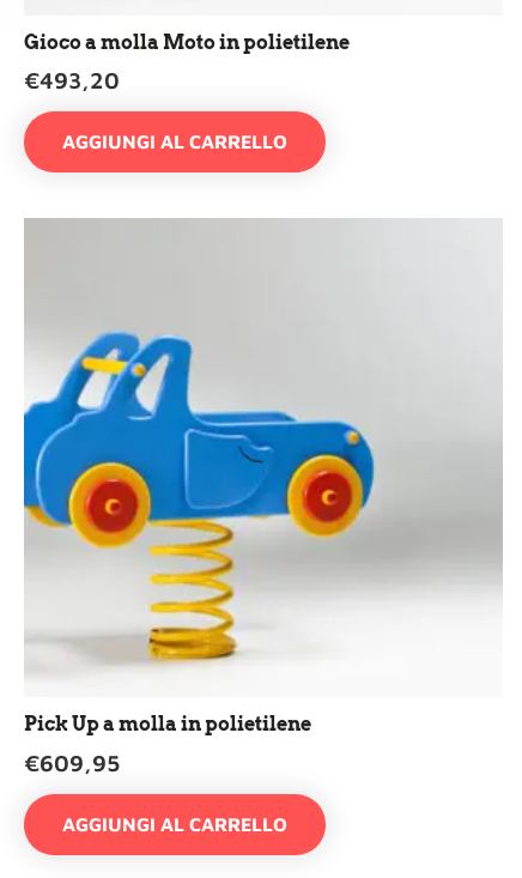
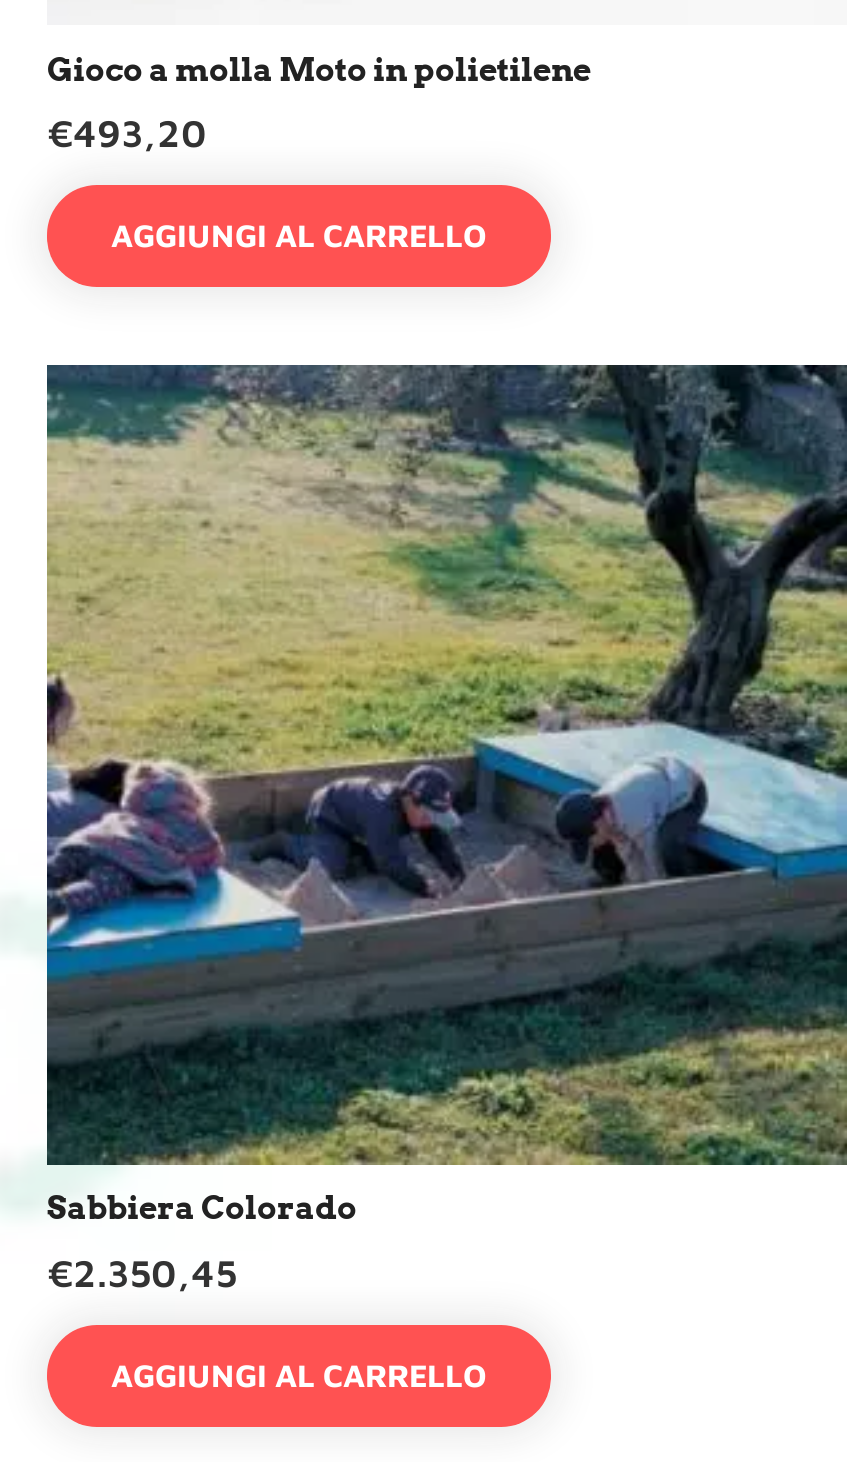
[23,219,503,736] [image] | Pick Up a molla in polietilene -> [43,363,849,1227] [image] | Sabbiera Colorado
[24,748,120,776] €609,95 -> [47,1249,237,1295] €2.350,45

